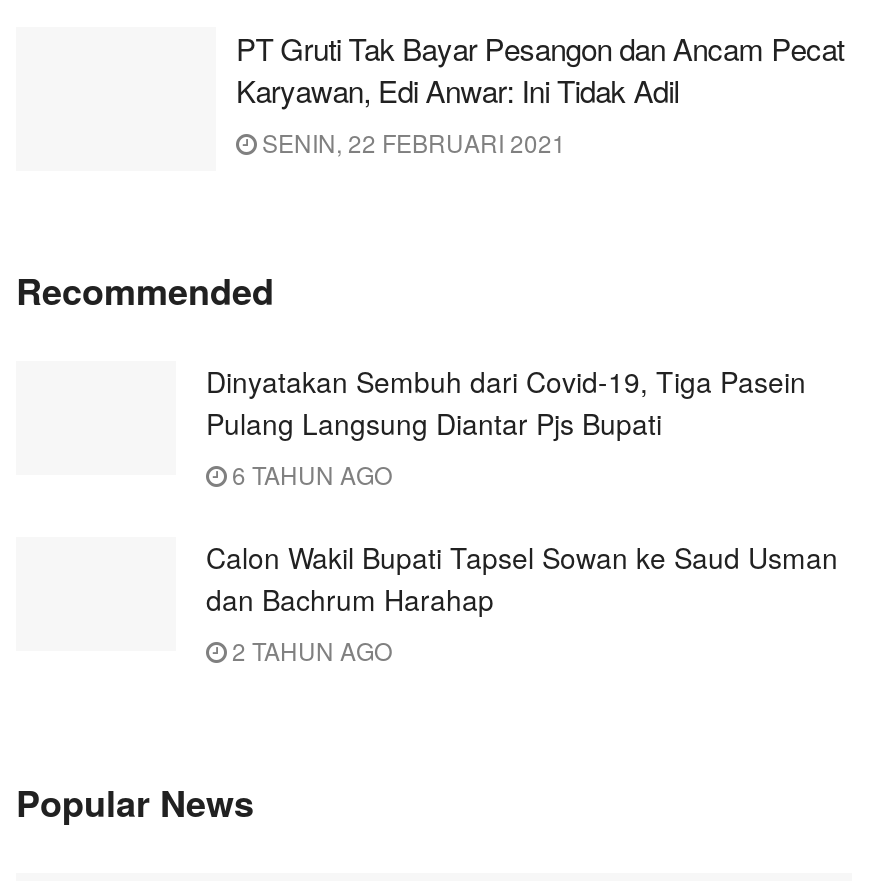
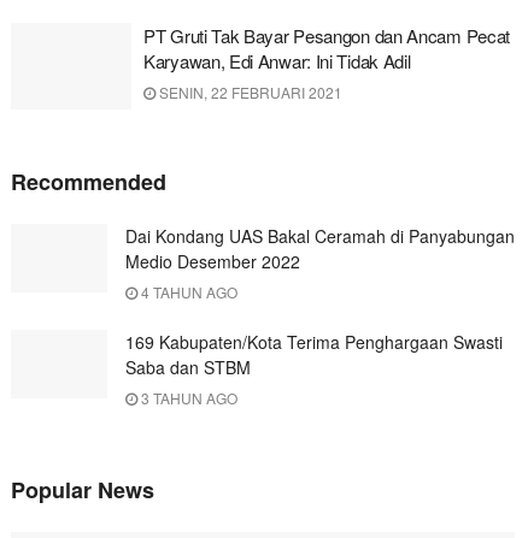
[206,360,806,490] Dinyatakan Sembuh dari Covid-19, Tiga Pasein | Pulang Langsung Diantar Pjs Bupati | 6 TAHUN AGO -> [125,223,515,301] Dai Kondang UAS Bakal Ceramah di Panyabungan | Medio Desember 2022 | 4 TAHUN AGO
[206,536,838,666] Calon Wakil Bupati Tapsel Sowan ke Saud Usman | dan Bachrum Harahap | 2 TAHUN AGO -> [125,329,503,407] 169 Kabupaten/Kota Terima Penghargaan Swasti | Saba dan STBM | 3 TAHUN AGO

